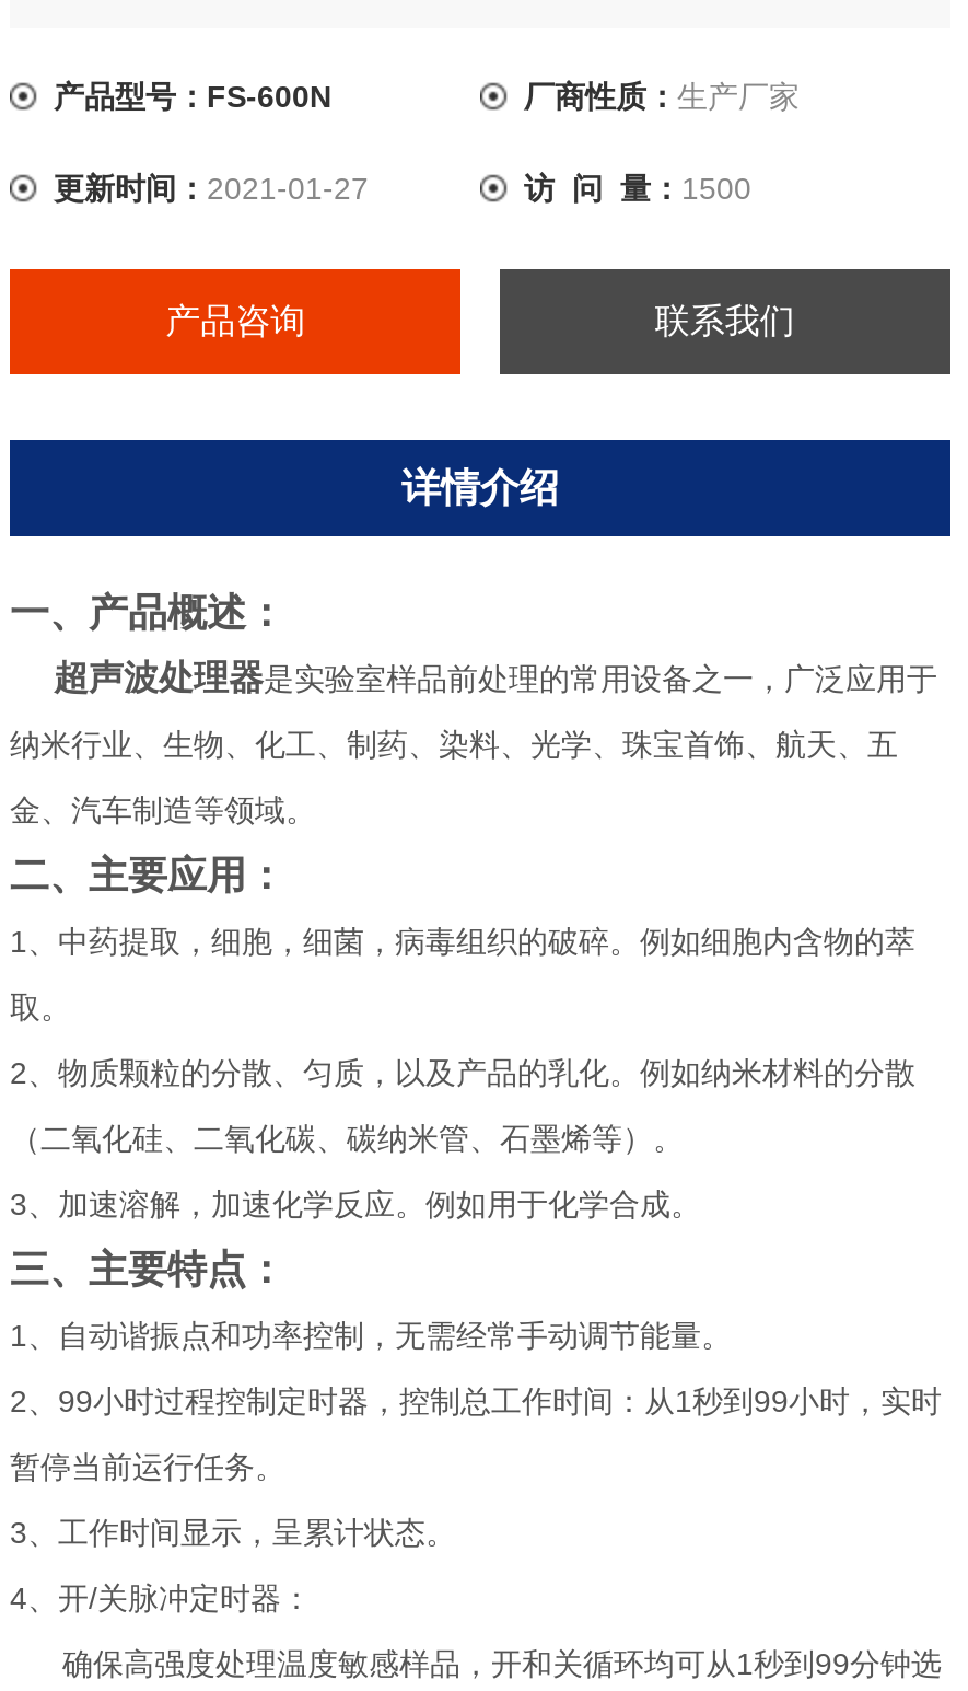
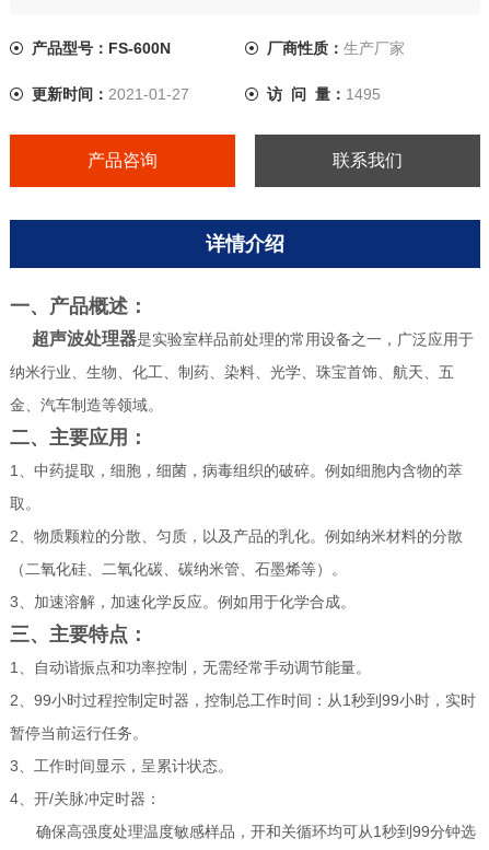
[524,171,751,206] 访 问 量：1500 -> [267,85,381,103] 访 问 量：1495

